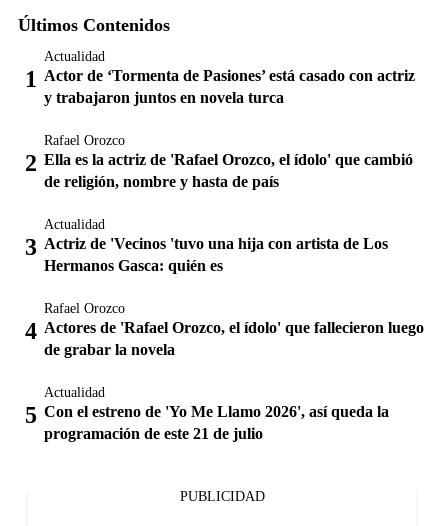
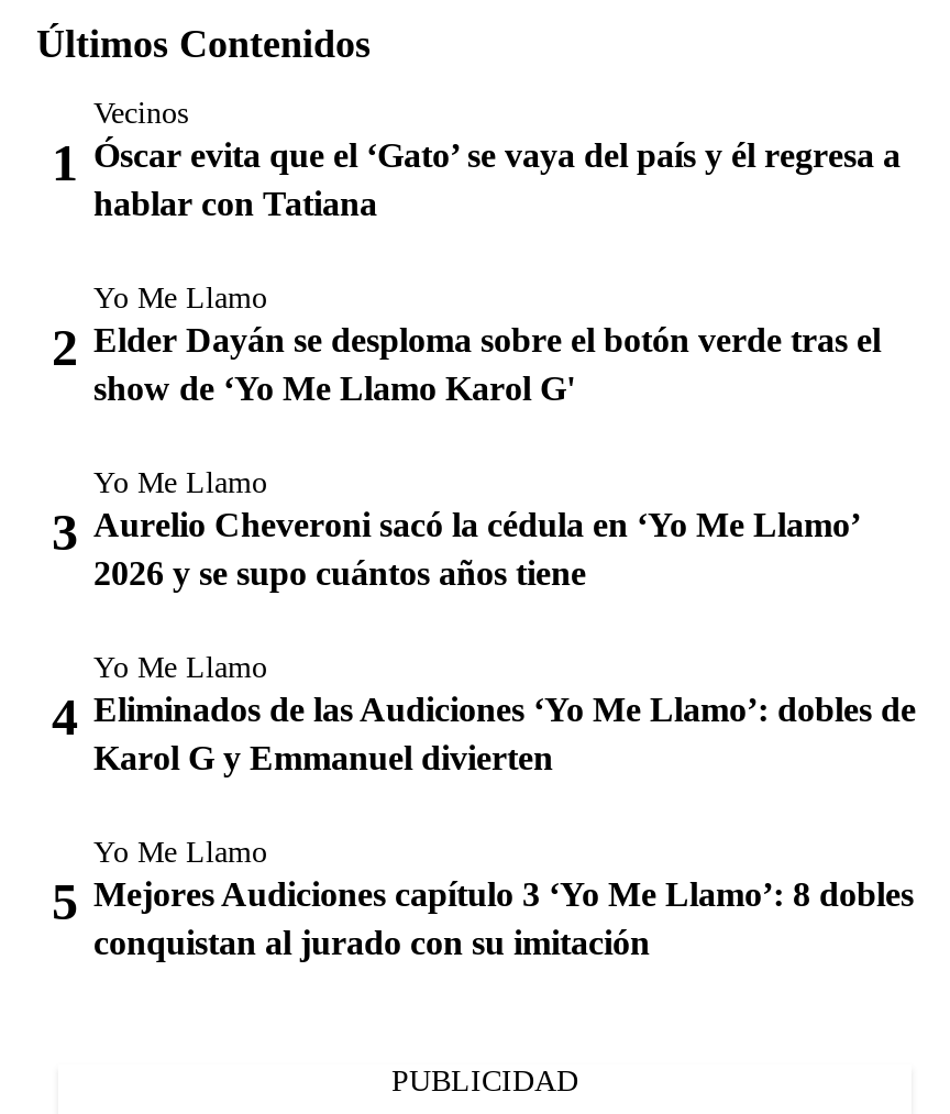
[44,49,415,106] Actualidad | Actor de ‘Tormenta de Pasiones’ está casado con actriz | y trabajaron juntos en novela turca -> [93,97,901,223] Vecinos | Óscar evita que el ‘Gato’ se vaya del país y él regresa a | hablar con Tatiana
[44,133,413,190] Rafael Orozco | Ella es la actriz de 'Rafael Orozco, el ídolo' que cambió | de religión, nombre y hasta de país -> [93,282,881,408] Yo Me Llamo | Elder Dayán se desploma sobre el botón verde tras el | show de ‘Yo Me Llamo Karol G'
[44,217,388,274] Actualidad | Actriz de 'Vecinos 'tuvo una hija con artista de Los | Hermanos Gasca: quién es -> [93,467,859,592] Yo Me Llamo | Aurelio Cheveroni sacó la cédula en ‘Yo Me Llamo’ | 2026 y se supo cuántos años tiene
[44,301,424,358] Rafael Orozco | Actores de 'Rafael Orozco, el ídolo' que fallecieron luego | de grabar la novela -> [93,652,916,777] Yo Me Llamo | Eliminados de las Audiciones ‘Yo Me Llamo’: dobles de | Karol G y Emmanuel divierten
[44,385,389,442] Actualidad | Con el estreno de 'Yo Me Llamo 2026', así queda la | programación de este 21 de julio -> [93,836,914,962] Yo Me Llamo | Mejores Audiciones capítulo 3 ‘Yo Me Llamo’: 8 dobles | conquistan al jurado con su imitación

